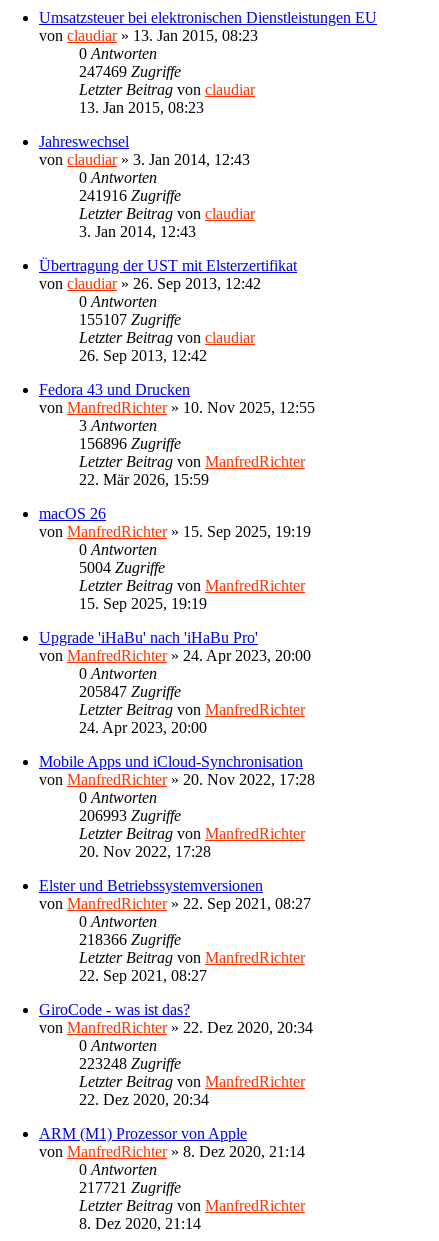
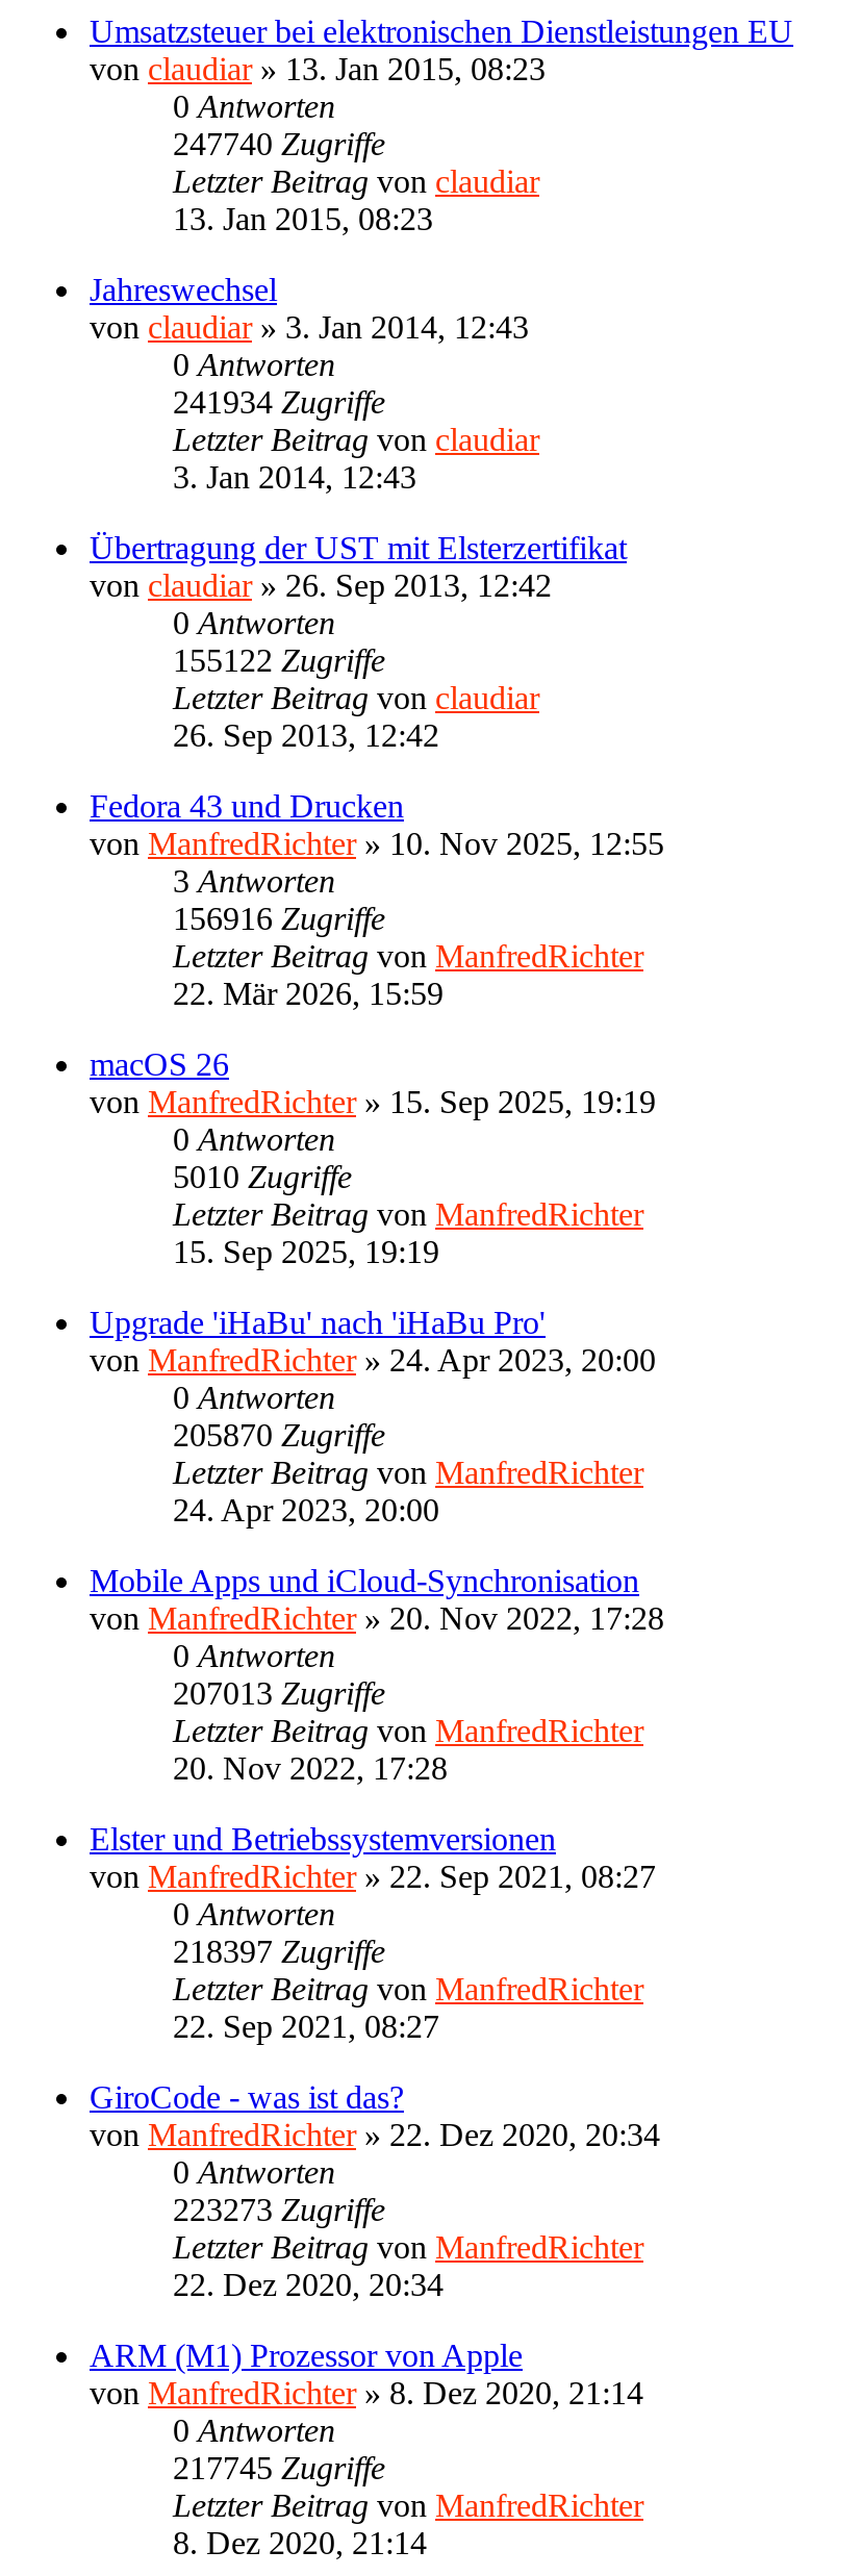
[79,63,181,80] 247469 Zugriffe -> [173,126,385,161] 247740 Zugriffe
[79,187,181,204] 241916 Zugriffe -> [173,384,385,419] 241934 Zugriffe
[79,311,181,328] 155107 Zugriffe -> [173,642,385,678] 155122 Zugriffe
[79,435,181,452] 156896 Zugriffe -> [173,900,385,936] 156916 Zugriffe
[79,559,165,576] 5004 Zugriffe -> [173,1159,352,1194] 5010 Zugriffe
[79,683,181,700] 205847 Zugriffe -> [173,1417,385,1452] 205870 Zugriffe
[79,807,181,824] 206993 Zugriffe -> [173,1675,385,1711] 207013 Zugriffe
[79,931,181,948] 218366 Zugriffe -> [173,1933,385,1969] 218397 Zugriffe
[79,1055,181,1072] 223248 Zugriffe -> [173,2192,385,2227] 223273 Zugriffe
[79,1179,181,1196] 217721 Zugriffe -> [173,2450,385,2485] 217745 Zugriffe

